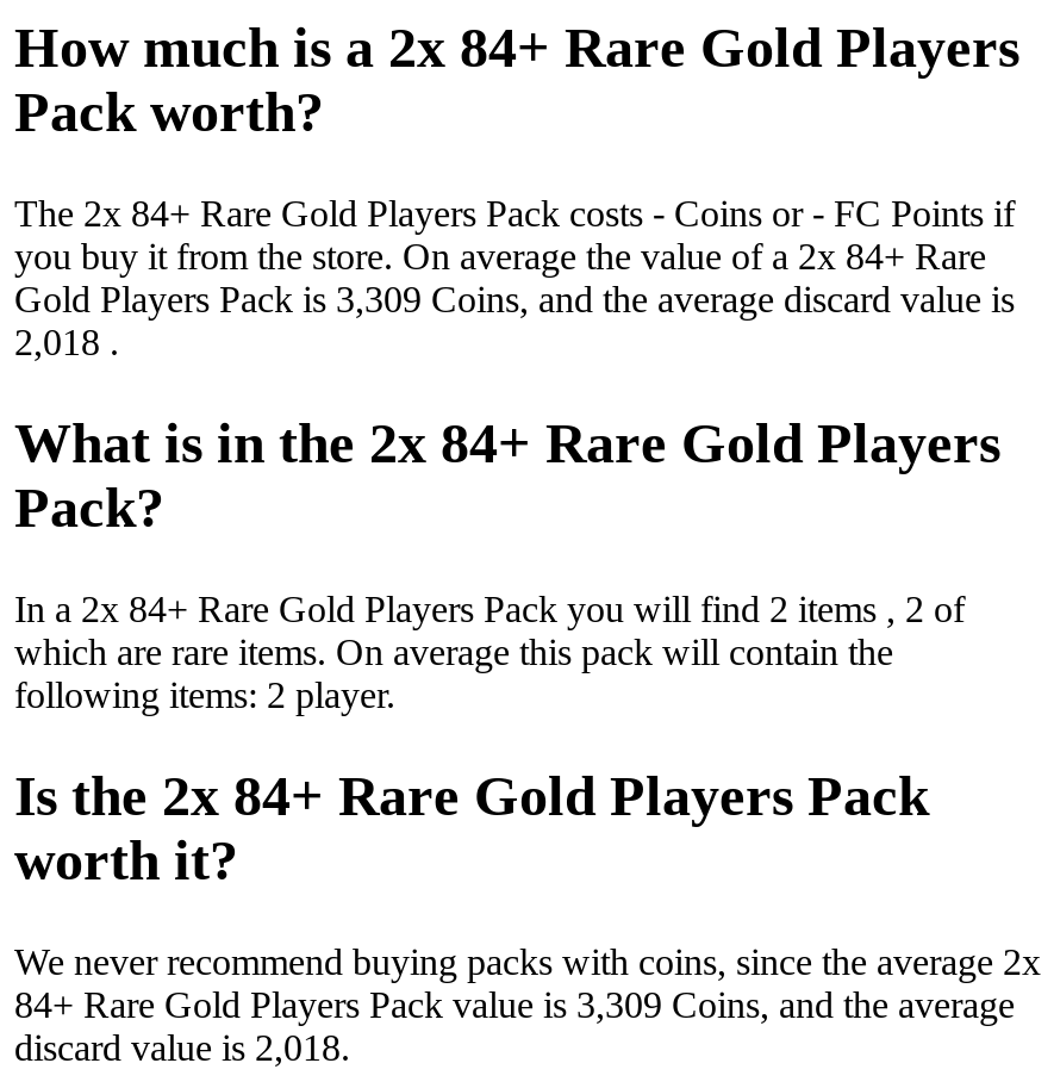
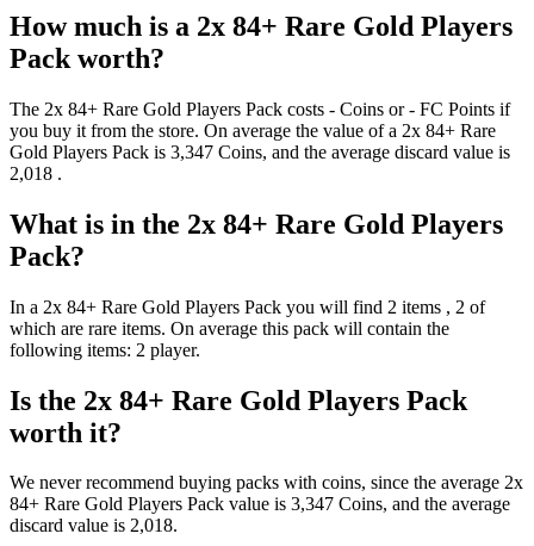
[14,280,1015,320] Gold Players Pack is 3,309 Coins, and the average discard value is -> [10,142,510,162] Gold Players Pack is 3,347 Coins, and the average discard value is
[14,984,1015,1025] 84+ Rare Gold Players Packvalue is 3,309 Coins, and the average -> [10,494,510,514] 84+ Rare Gold Players Packvalue is 3,347 Coins, and the average

